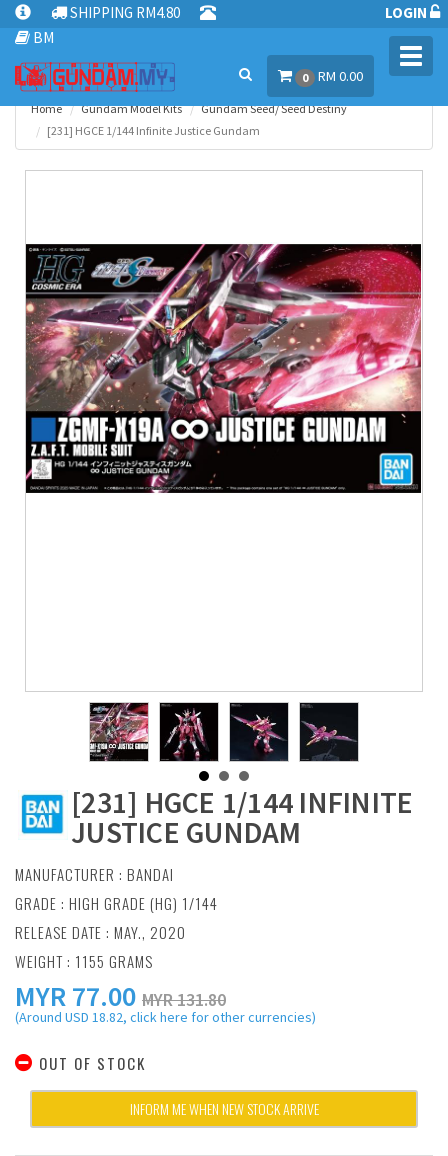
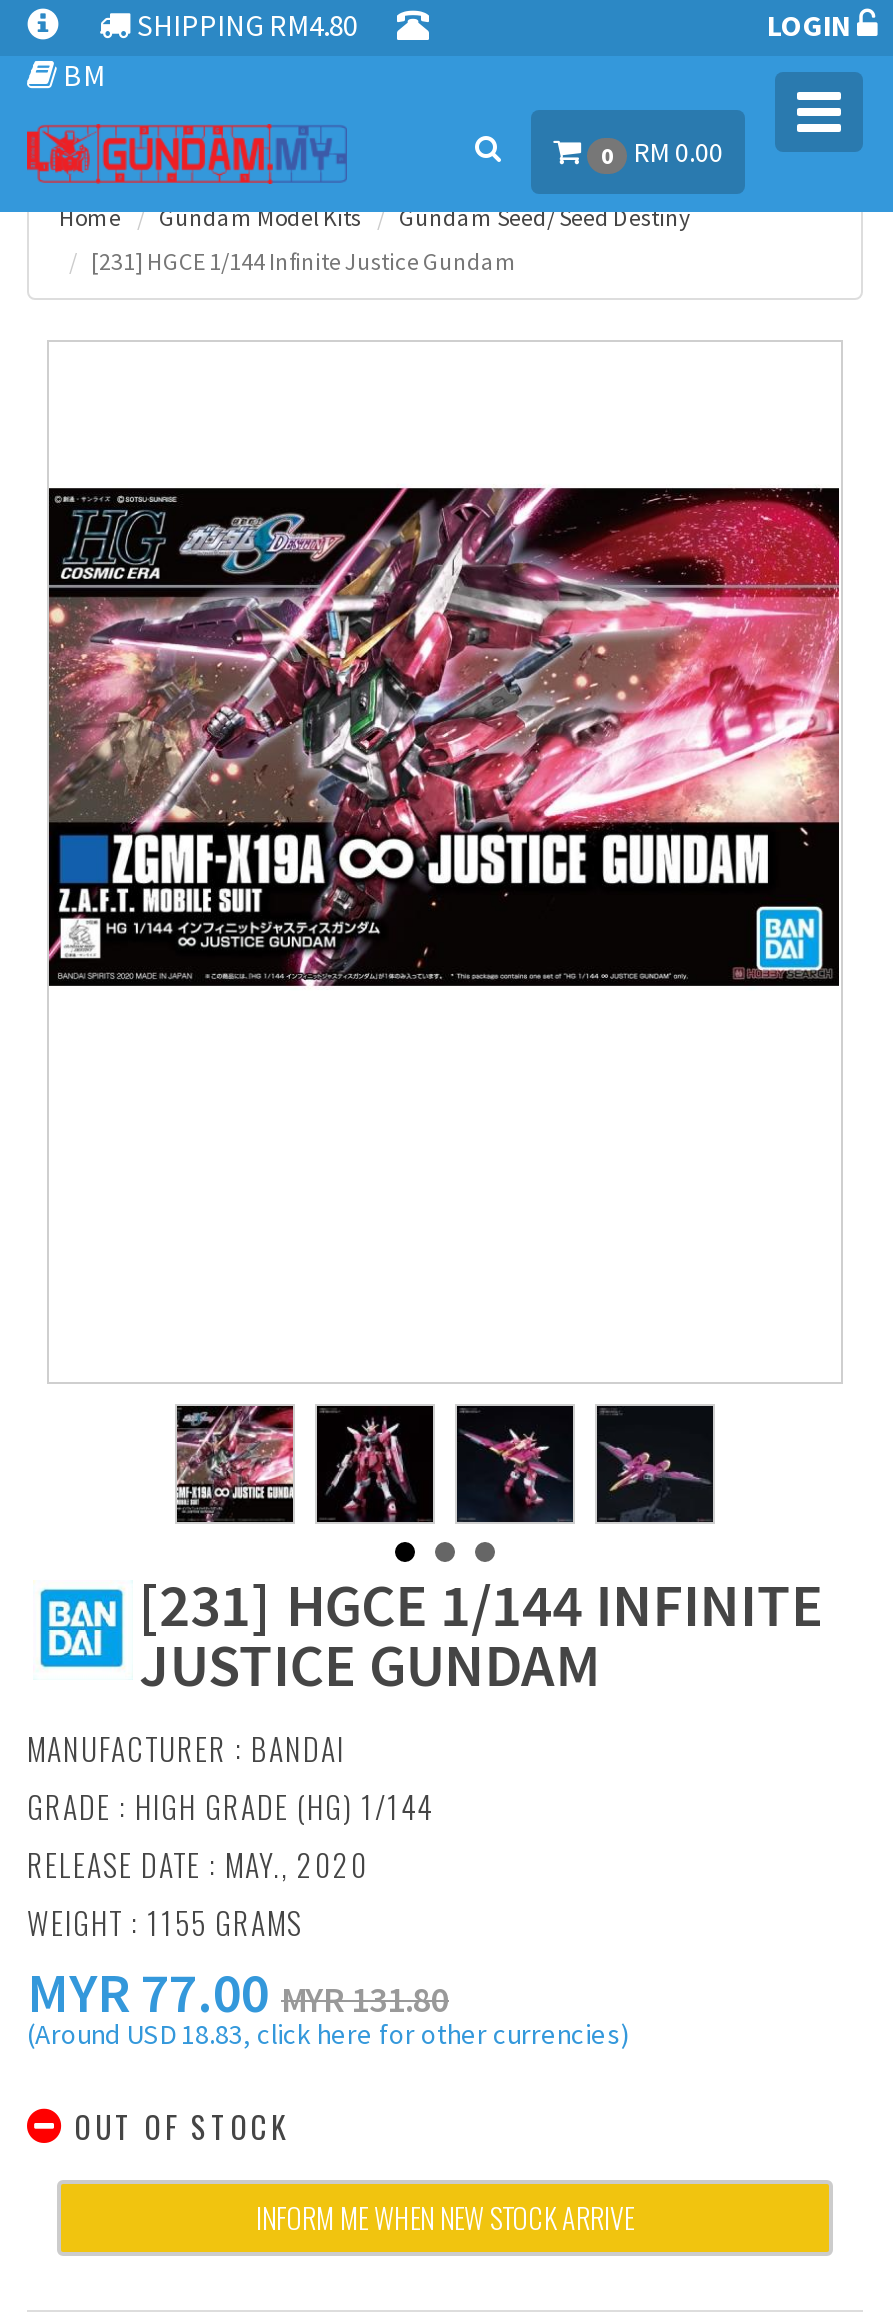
[15,1008,316,1026] (Around USD 18.82, click here for other currencies) -> [27,2016,629,2052] (Around USD 18.83, click here for other currencies)

